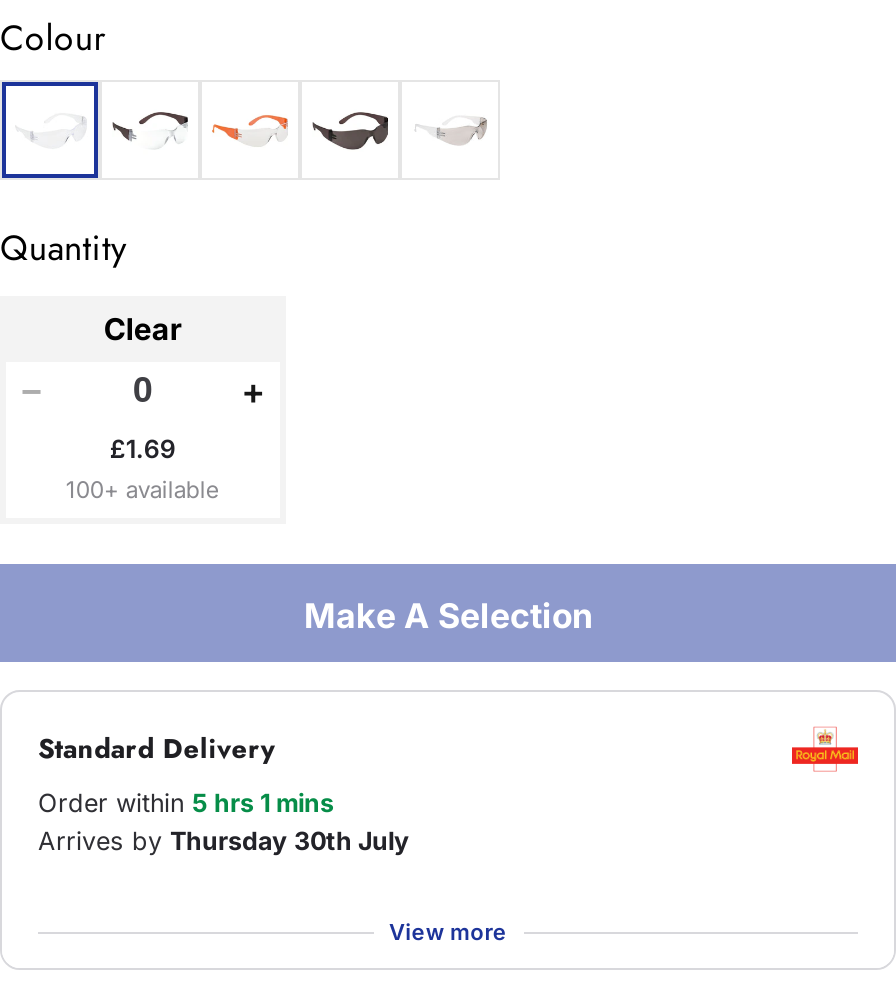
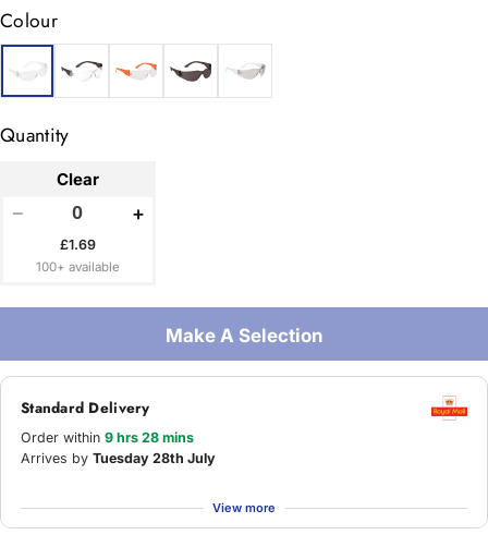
[38,788,334,818] Order within 5 hrs 1 mins -> [21,429,194,446] Order within 9 hrs 28 mins
[38,826,410,856] Arrives by Thursday 30th July -> [21,450,216,466] Arrives by Tuesday 28th July

